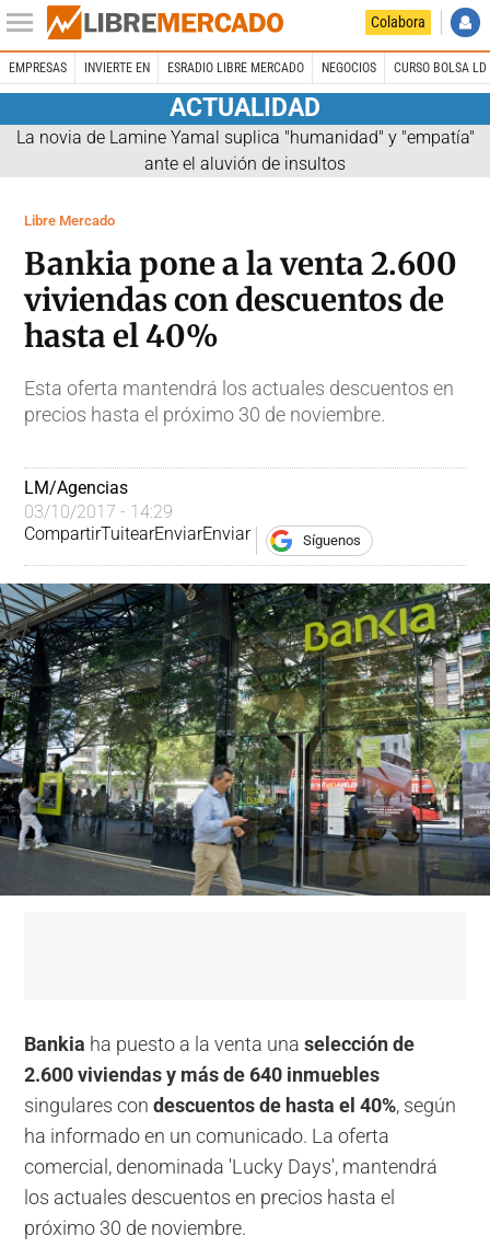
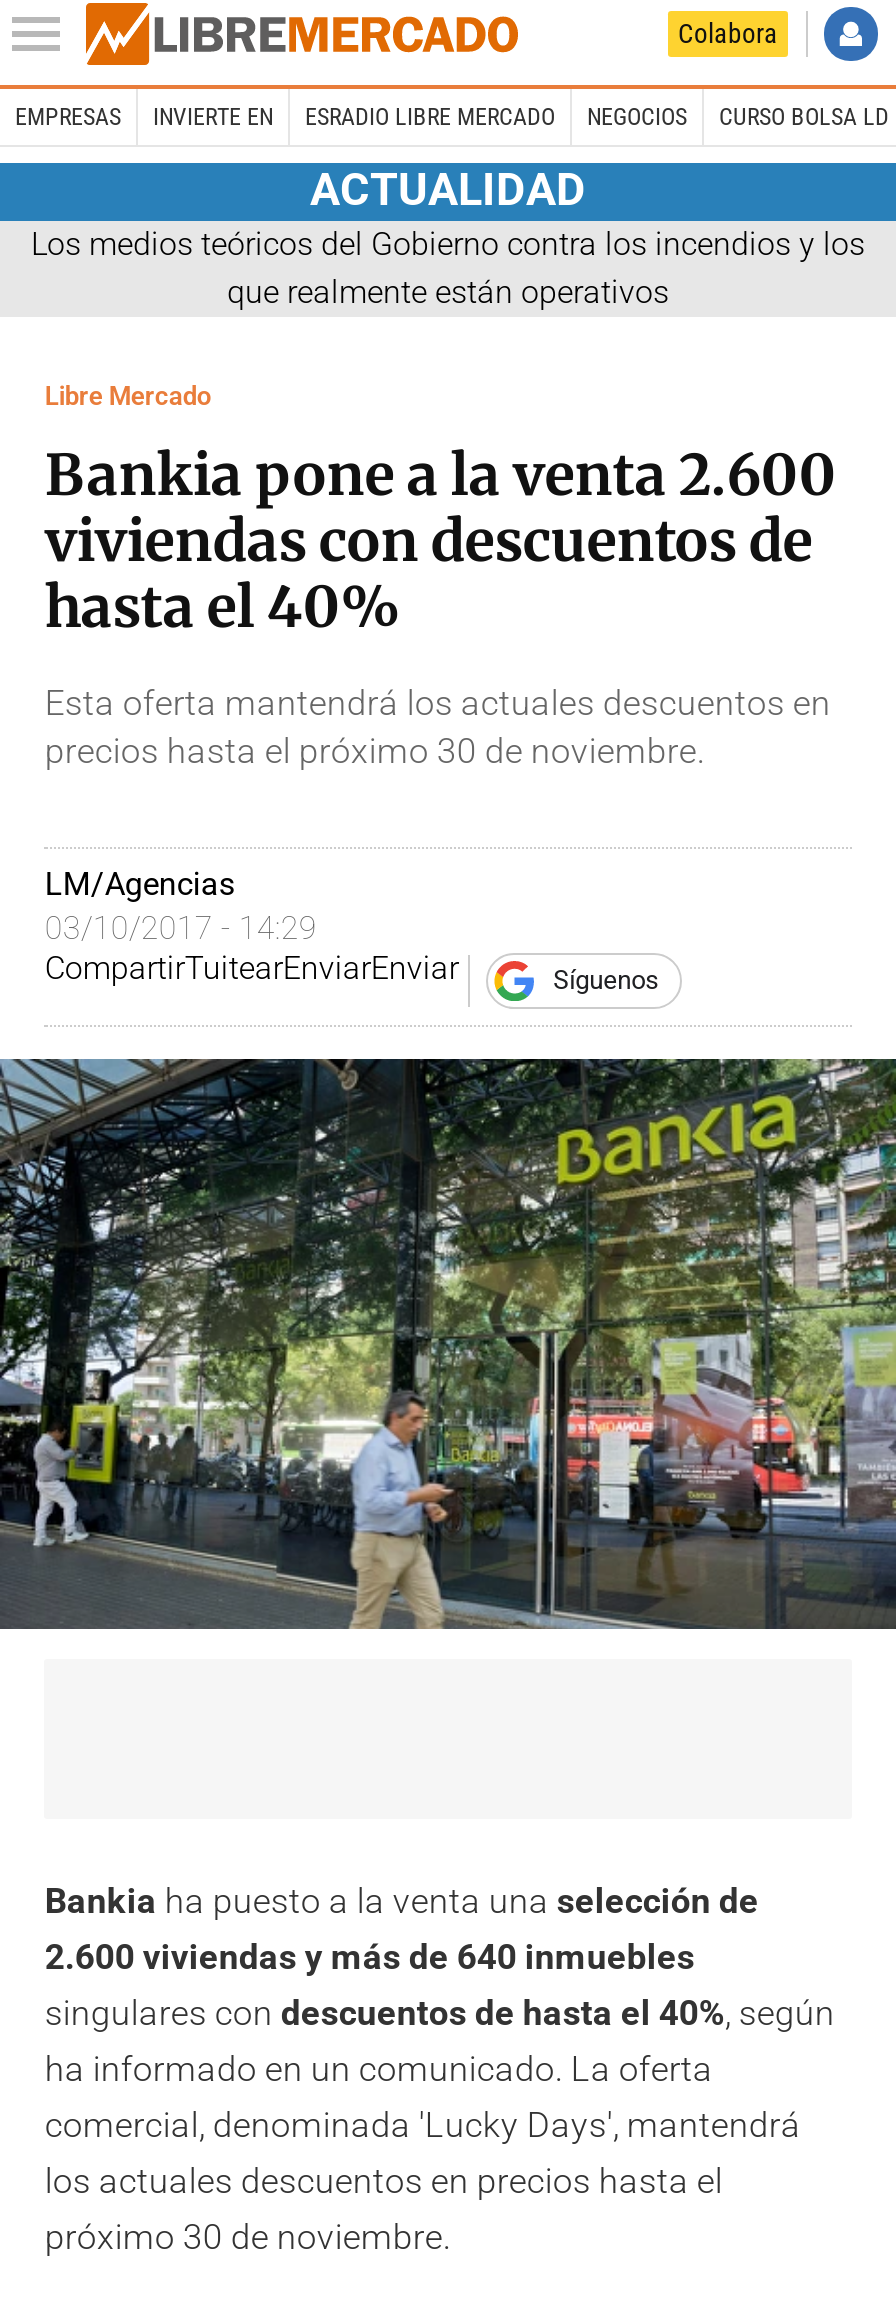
[16,127,474,174] La novia de Lamine Yamal suplica "humanidad" y "empatía" | ante el aluvión de insultos -> [31,224,865,310] Los medios teóricos del Gobierno contra los incendios y los | que realmente están operativos

